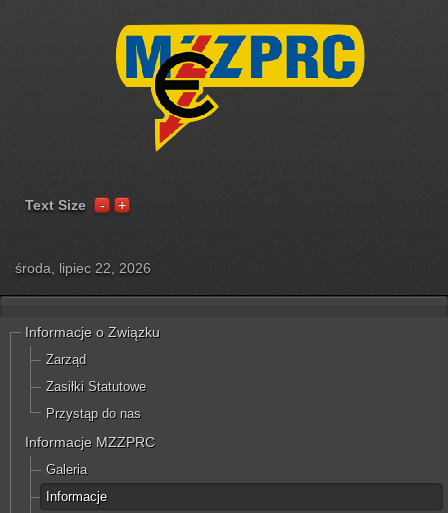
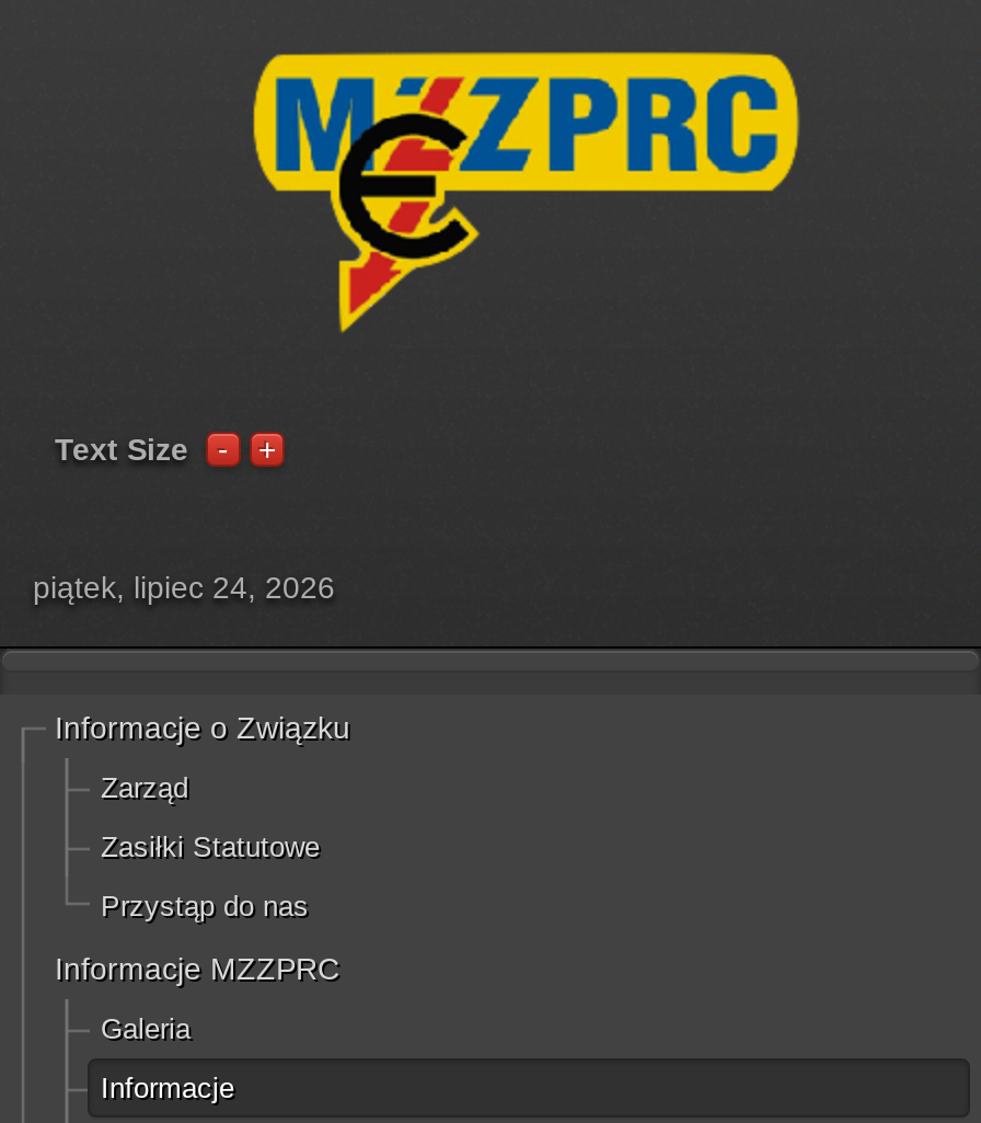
[15,260,151,276] środa, lipiec 22, 2026 -> [33,570,335,605] piątek, lipiec 24, 2026

